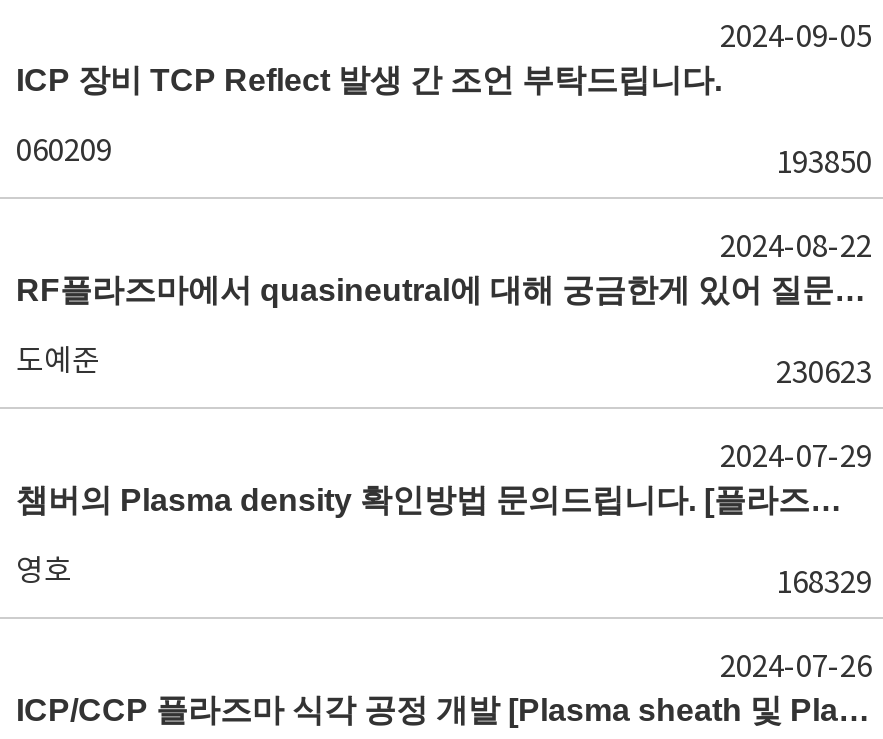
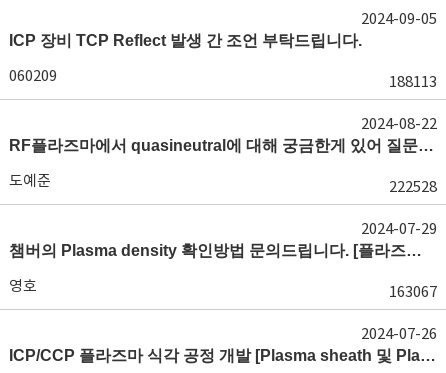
[776,143,872,181] 193850 -> [389,72,437,91] 188113
[776,353,872,391] 230623 -> [389,177,437,196] 222528
[776,563,872,601] 168329 -> [389,282,437,301] 163067

